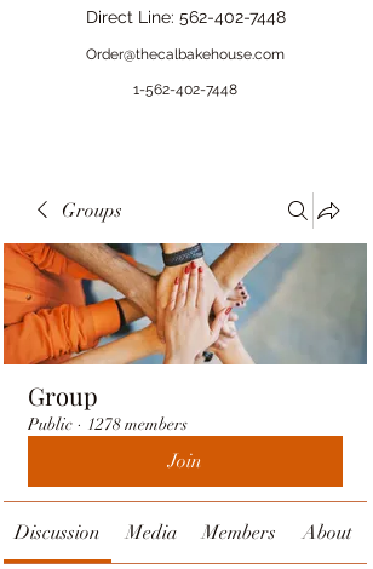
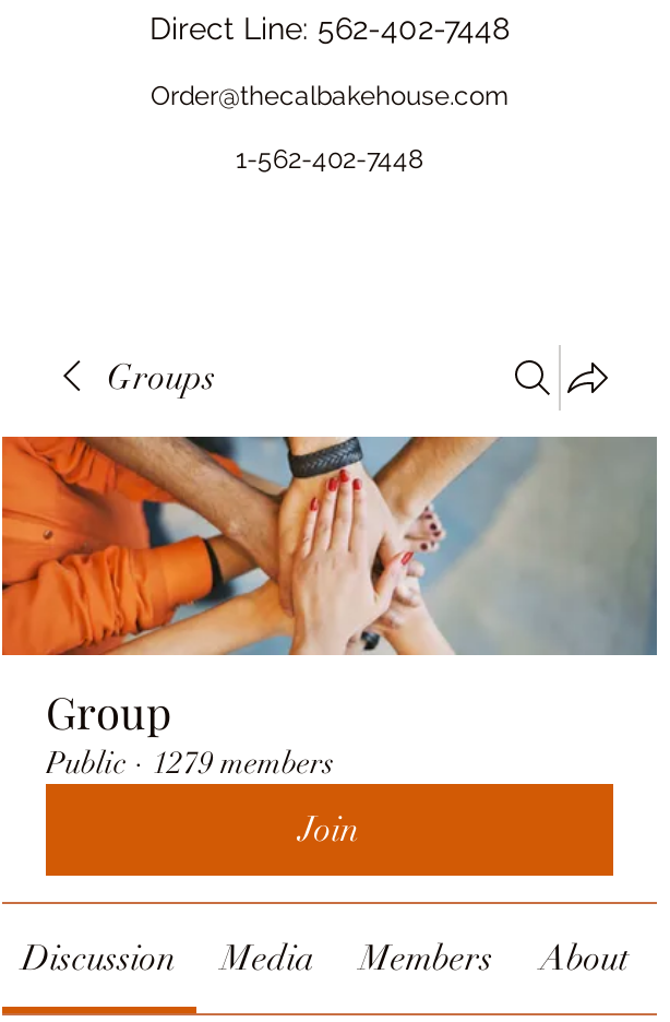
[28,414,188,434] Public · 1278 members -> [46,744,334,781] Public · 1279 members

